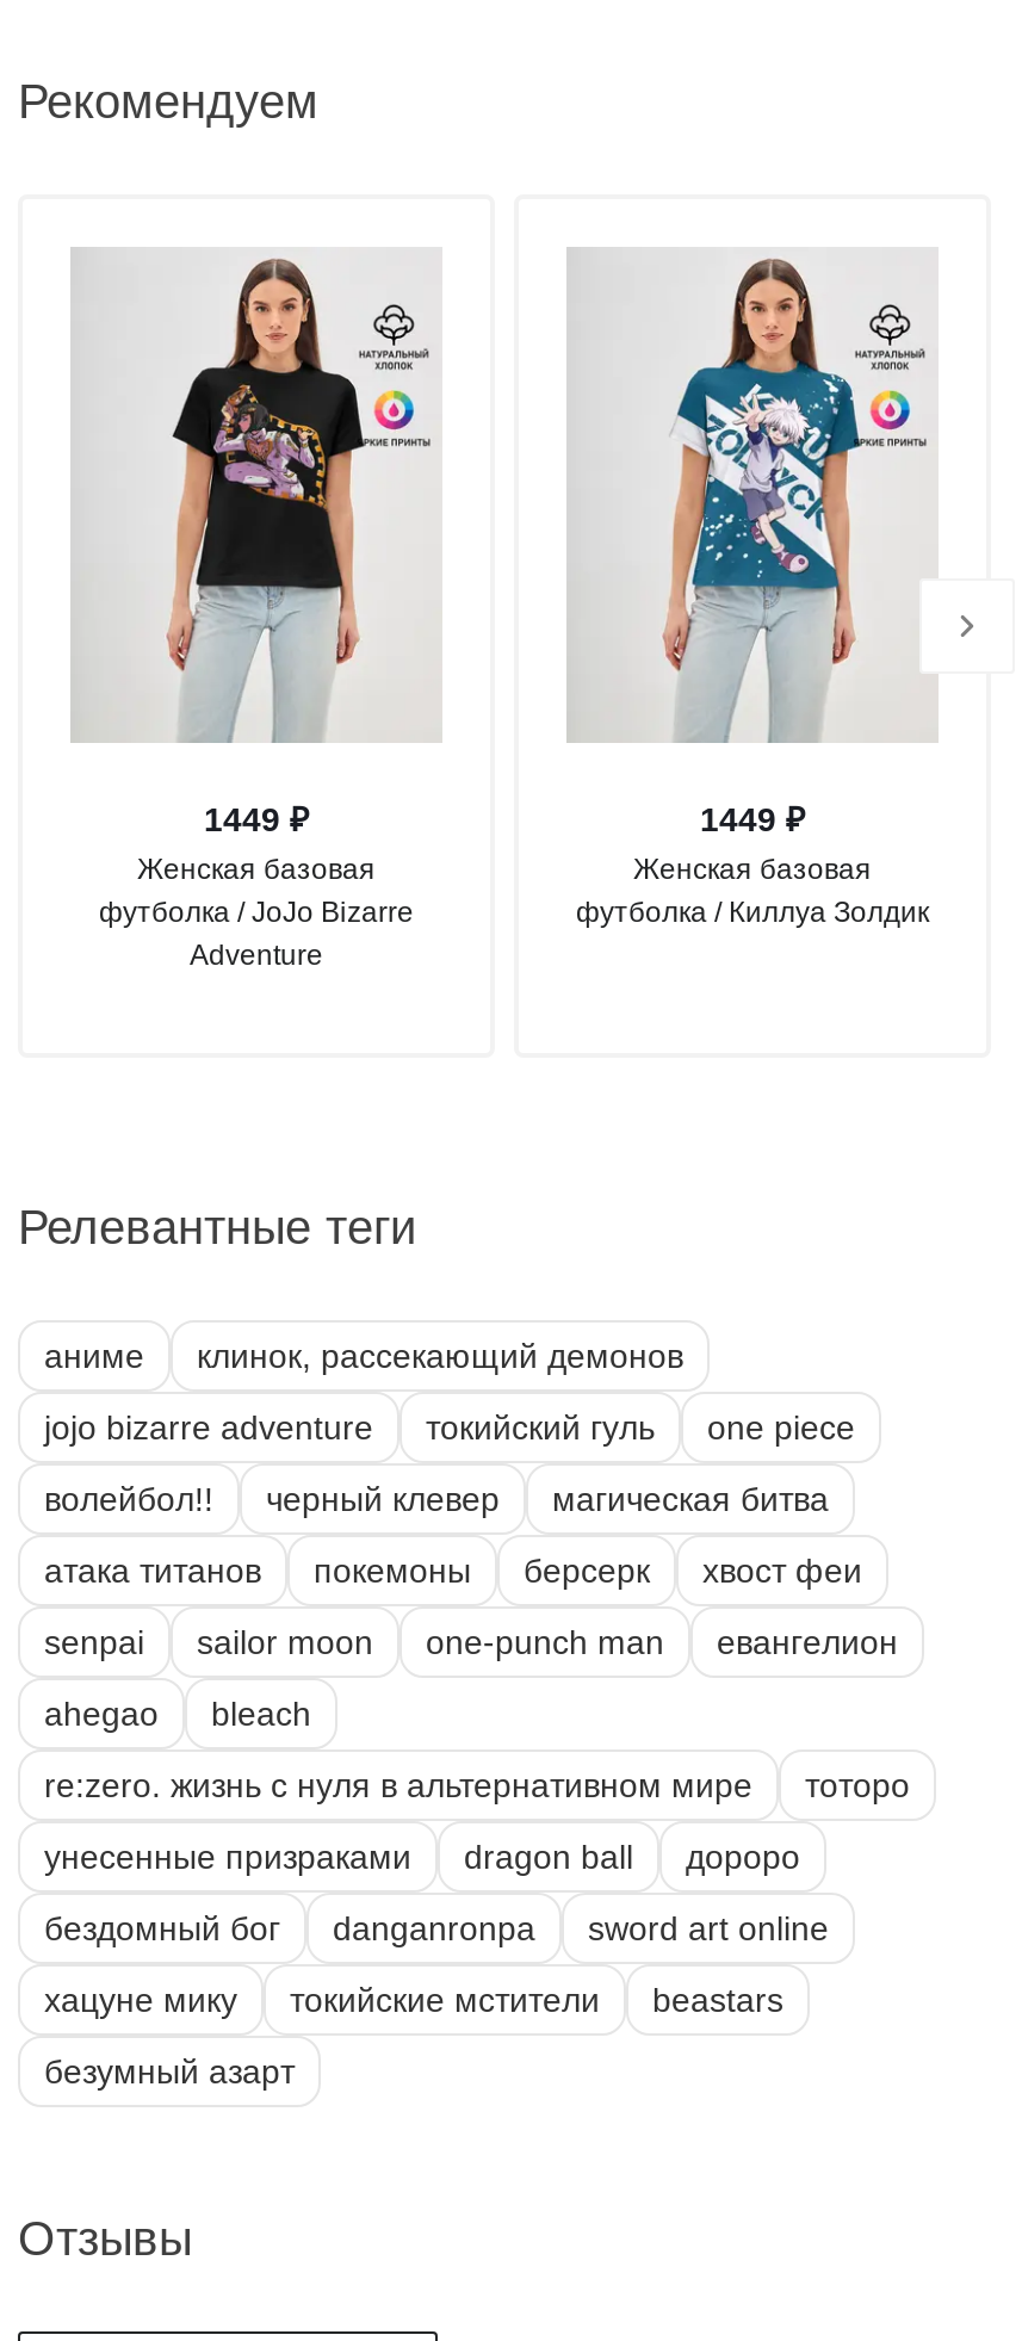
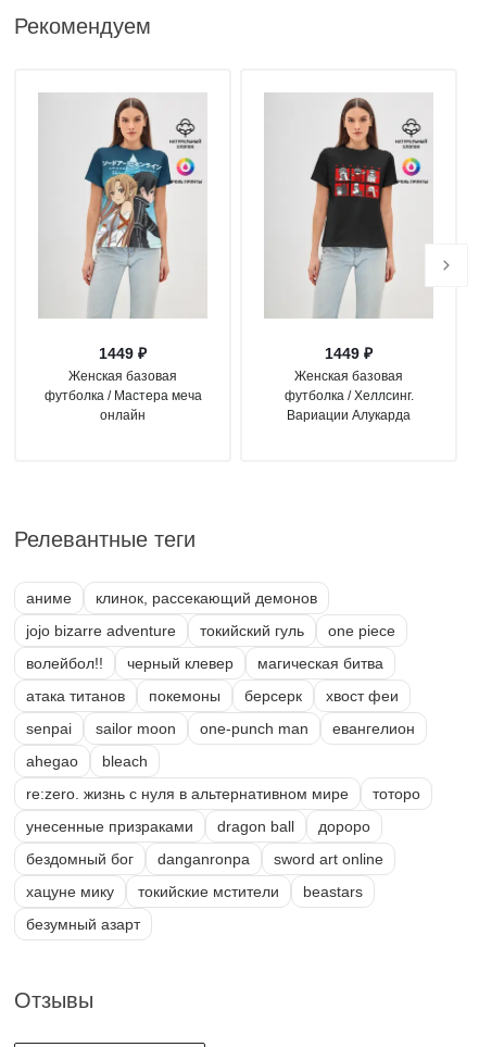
[175,364,361,590] [image] -> [86,145,171,249] [image]
[671,361,857,590] [image] -> [310,146,398,249] [image]
[99,895,414,972] футболка / JoJo Bizarre | Adventure -> [44,388,201,423] футболка / Мастера меча | онлайн
[576,895,929,929] футболка / Киллуа Золдик -> [284,388,413,423] футболка / Хеллсинг. | Вариации Алукарда

